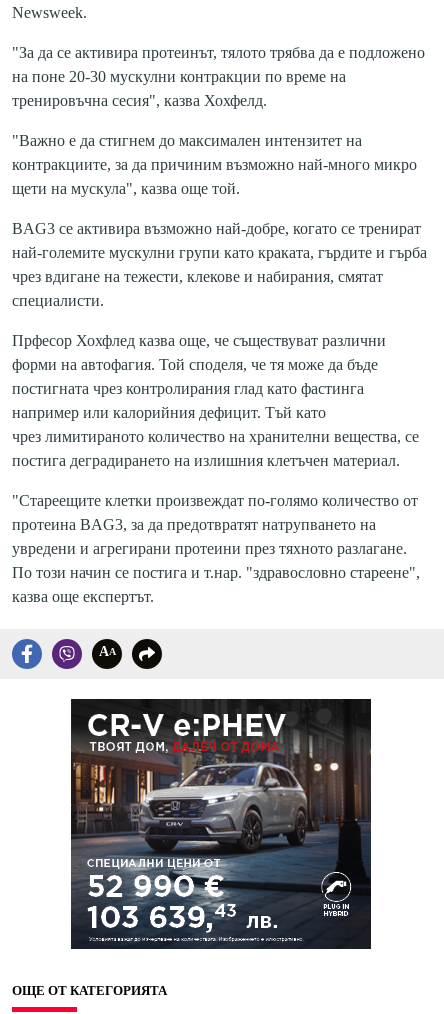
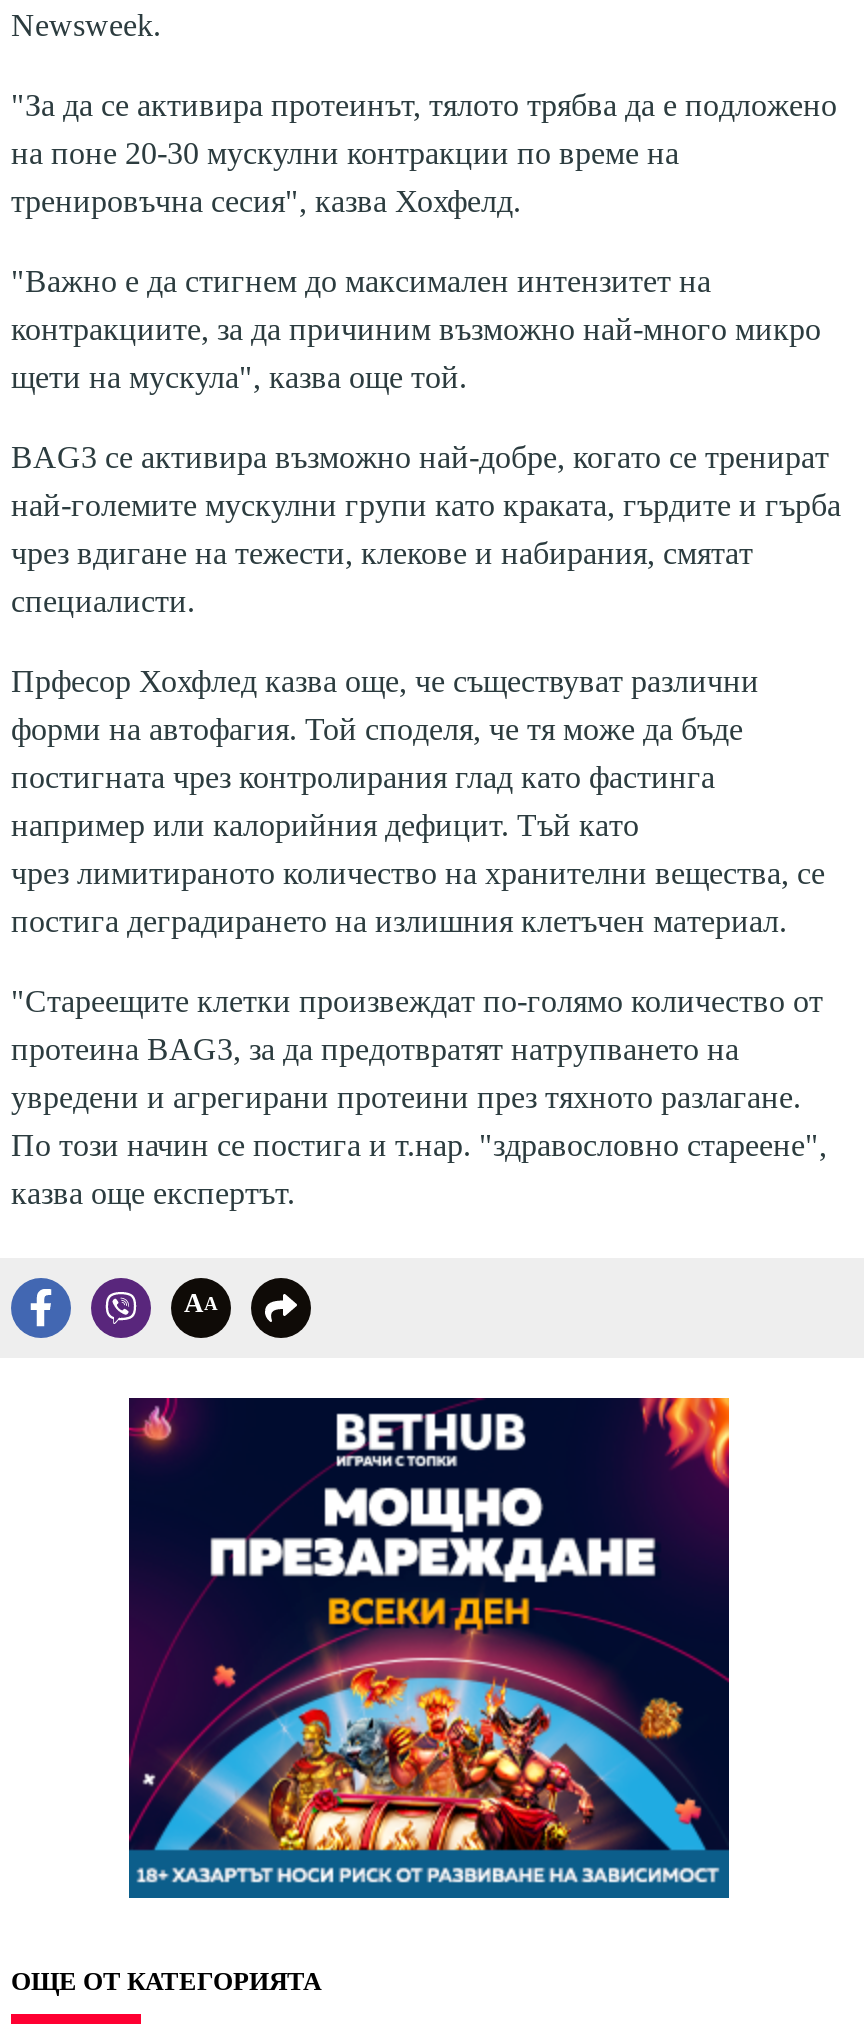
[70,698,372,950] [image] -> [129,1396,731,1900] [image]

